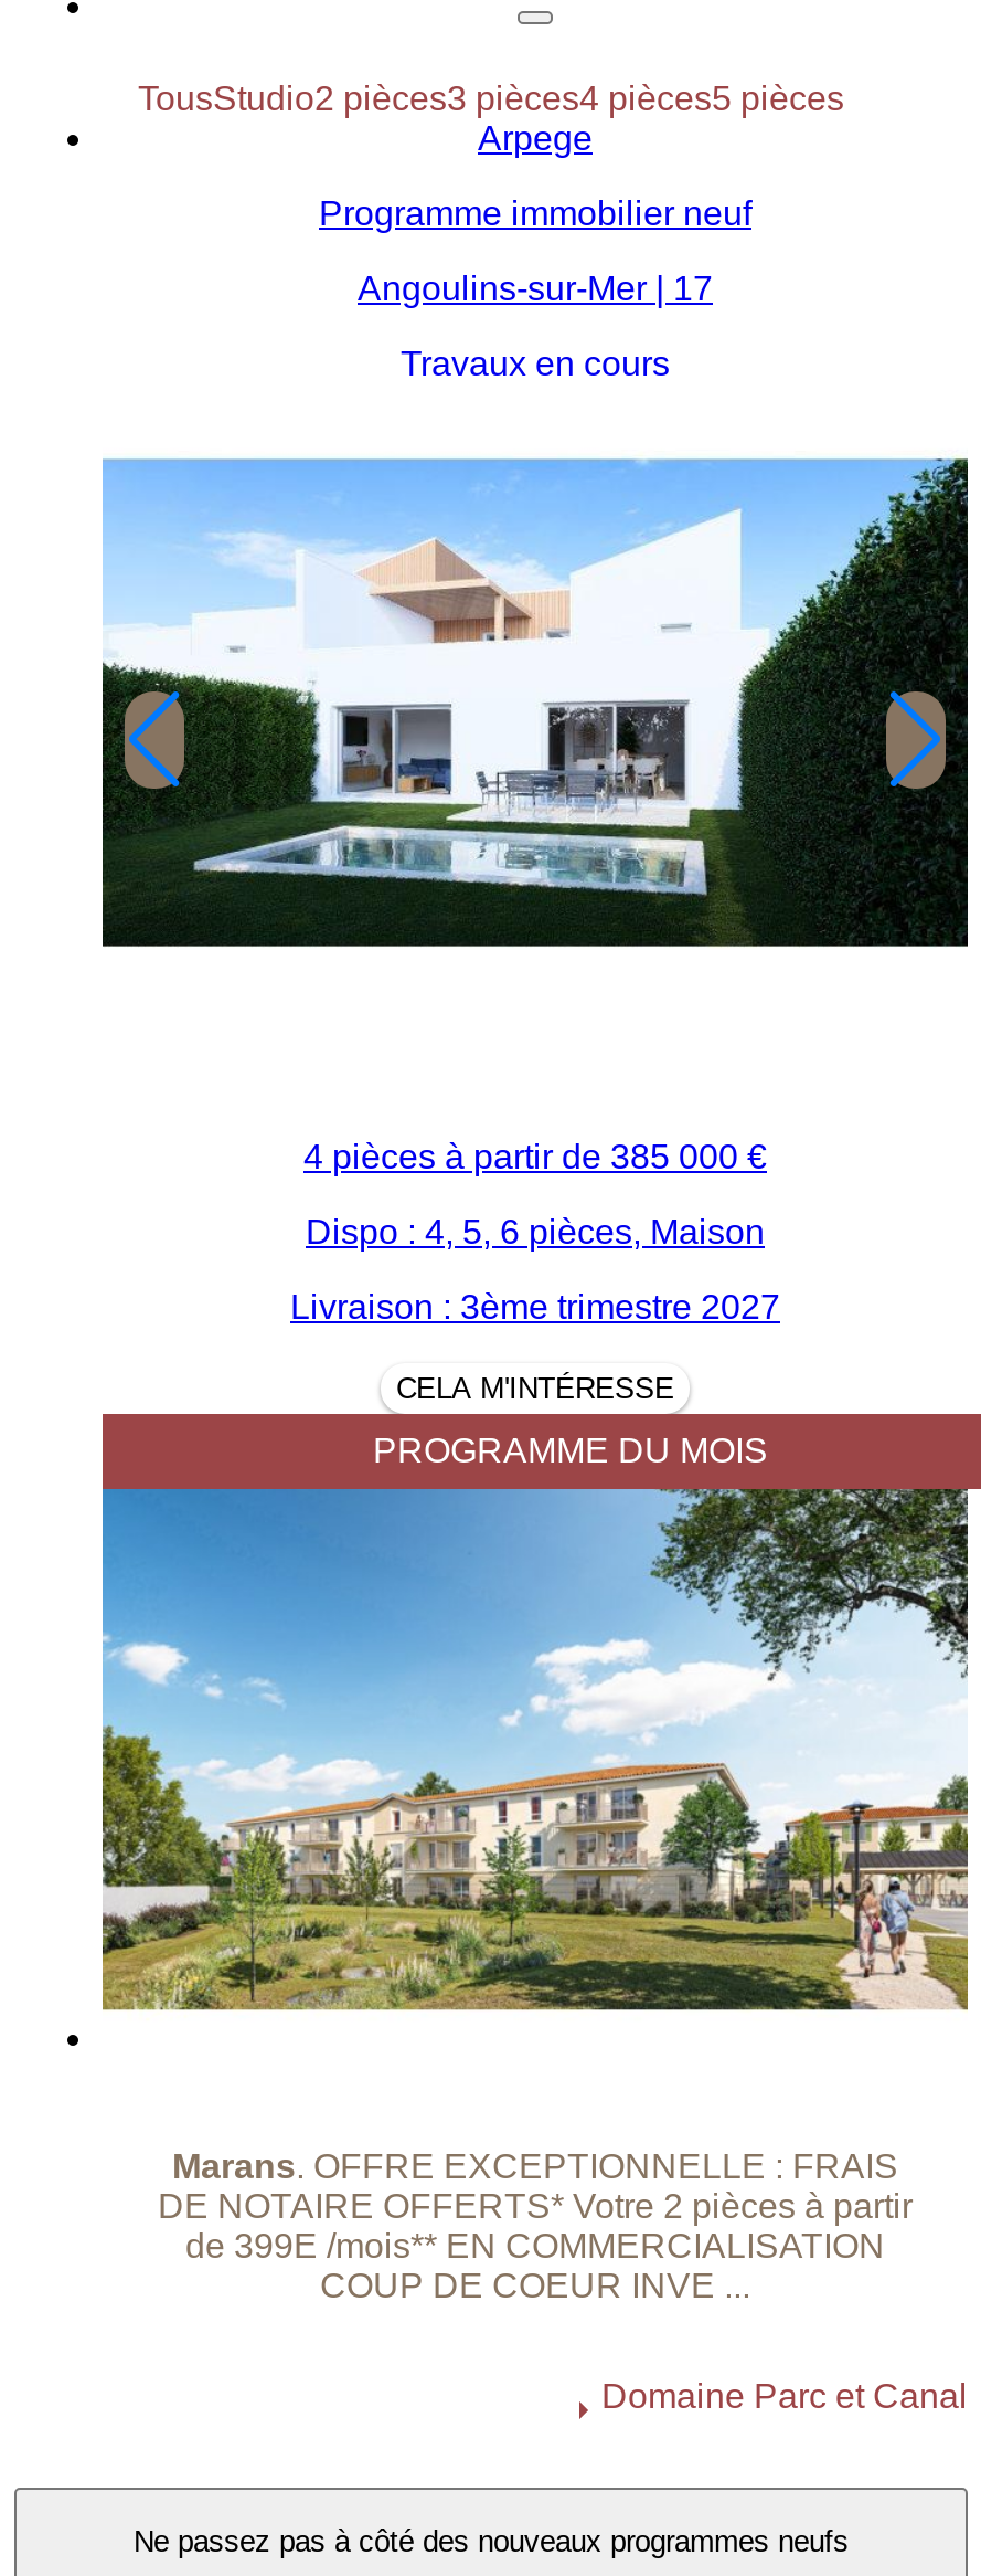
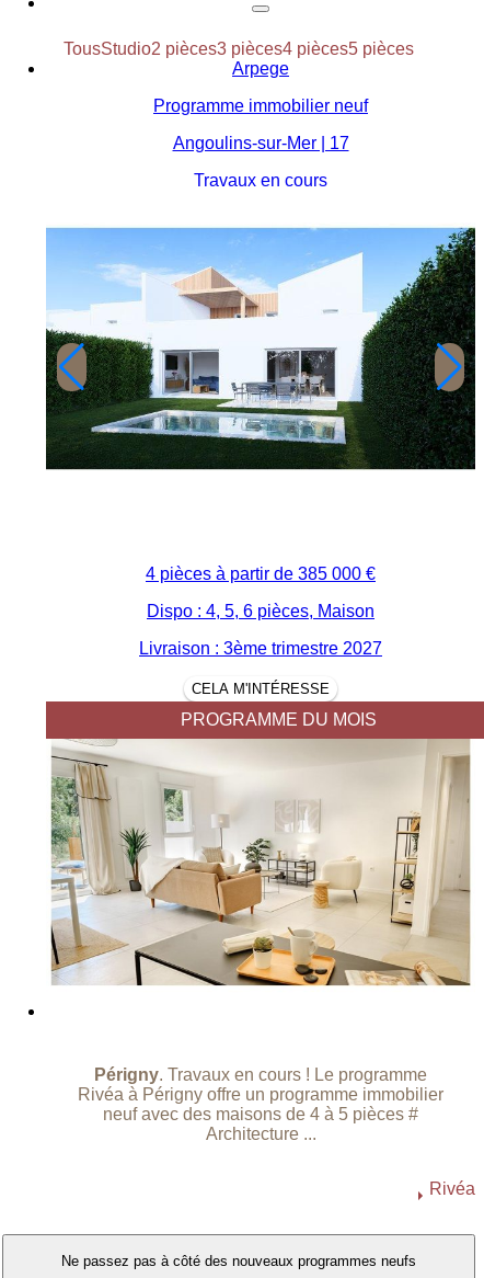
[100,1487,970,2013] [image] -> [46,738,475,997] [image]
[158,2148,913,2305] Marans. OFFRE EXCEPTIONNELLE : FRAIS | DE NOTAIRE OFFERTS* Votre 2 pièces à partir | de 399E /mois** EN COMMERCIALISATION | COUP DE COEUR INVE ... -> [78,1066,443,1143] Périgny. Travaux en cours ! Le programme | Rivéa à Périgny offre un programme immobilier | neuf avec des maisons de 4 à 5 pièces # | Architecture ...
[601,2378,968,2415] Domaine Parc et Canal -> [429,1180,475,1198] Rivéa

